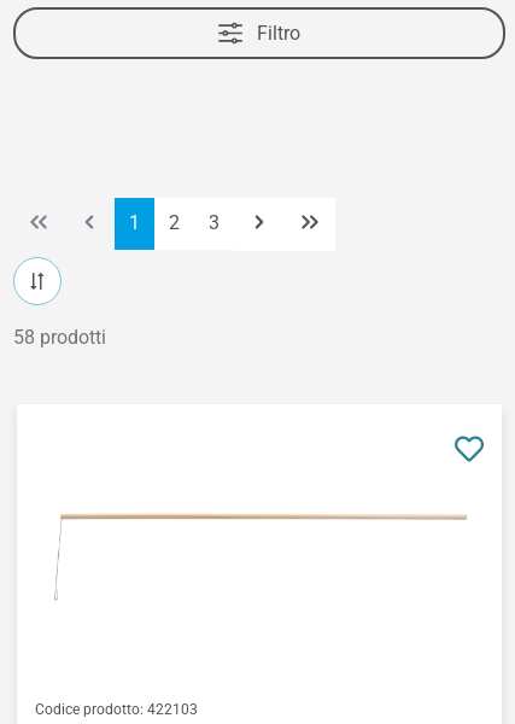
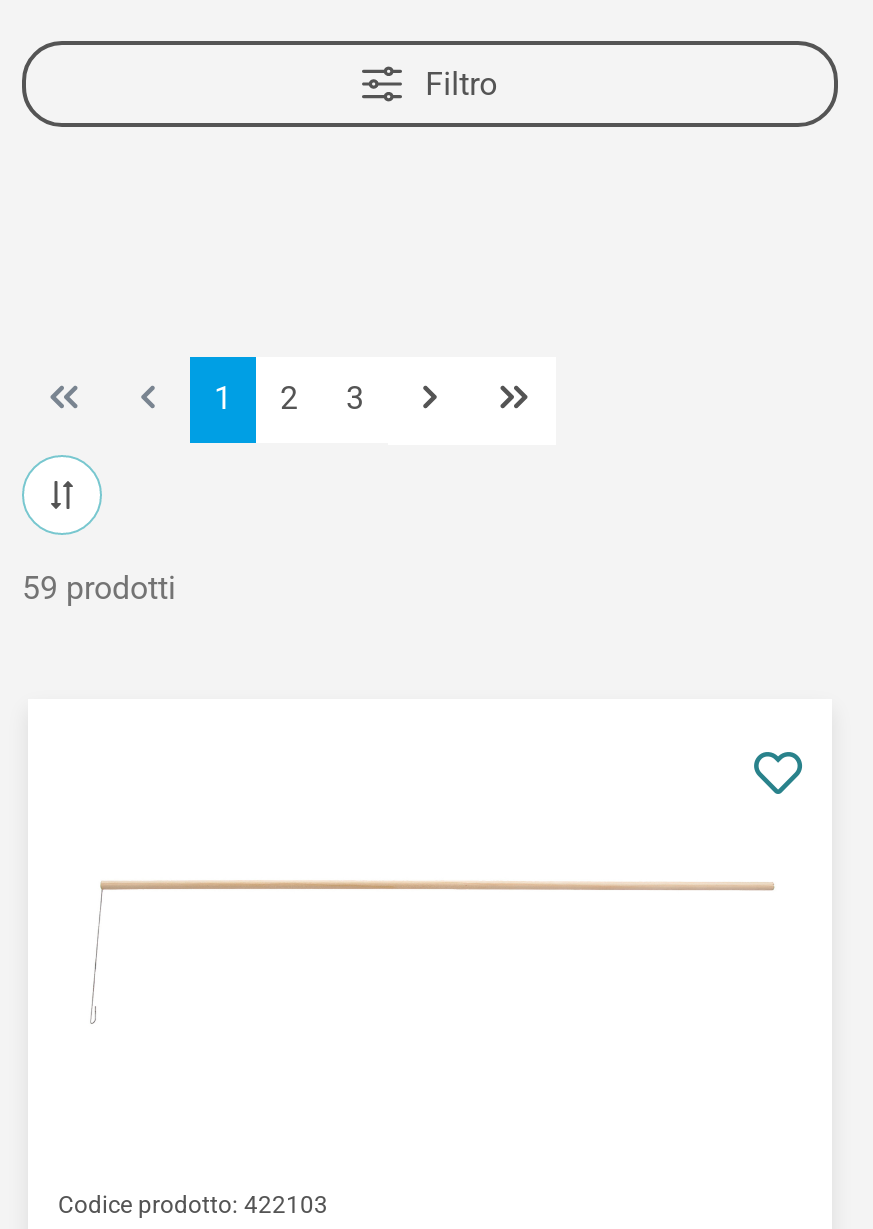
[13,326,106,349] 58 prodotti -> [22,569,176,607] 59 prodotti

